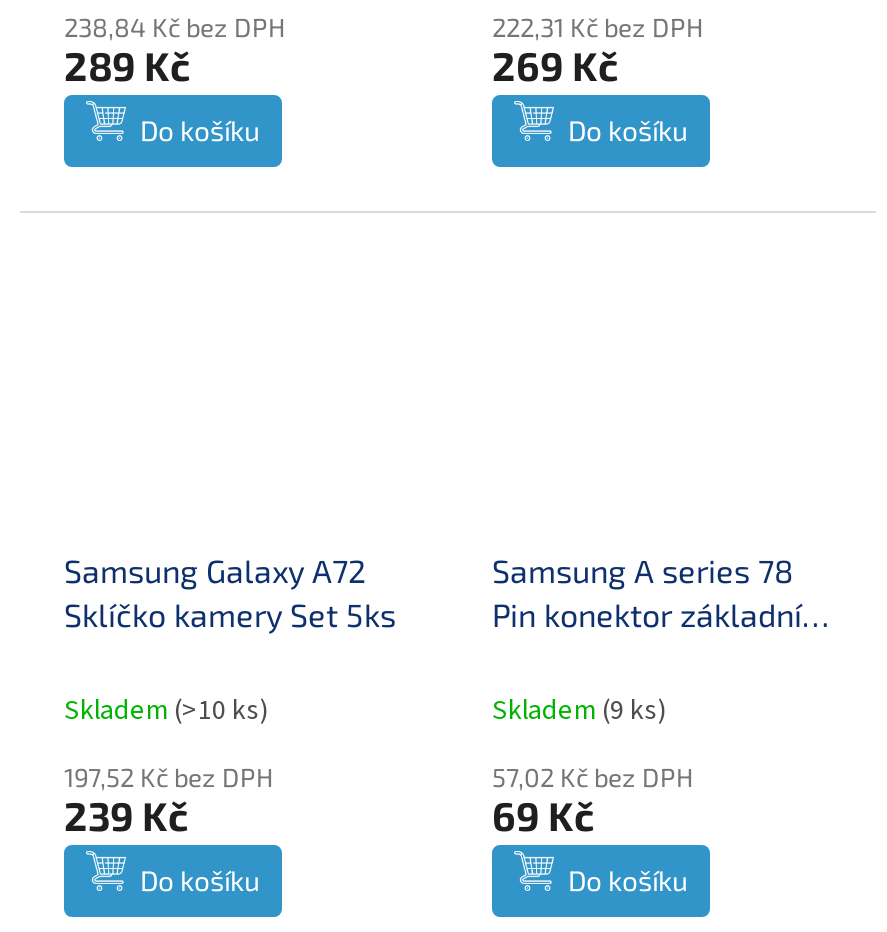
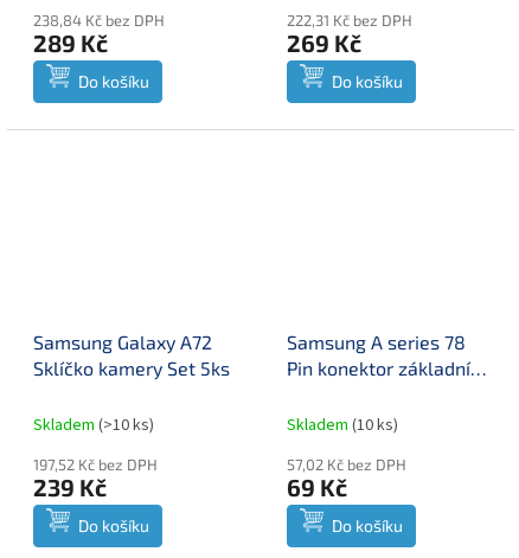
[492,691,666,731] Skladem (9 ks) -> [287,414,398,437] Skladem (10 ks)

